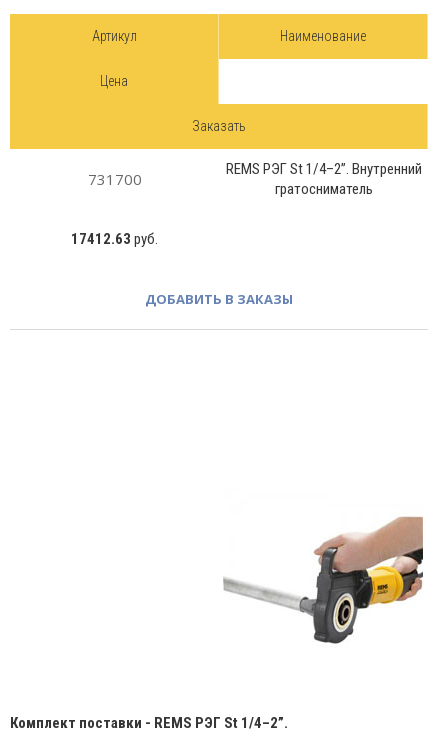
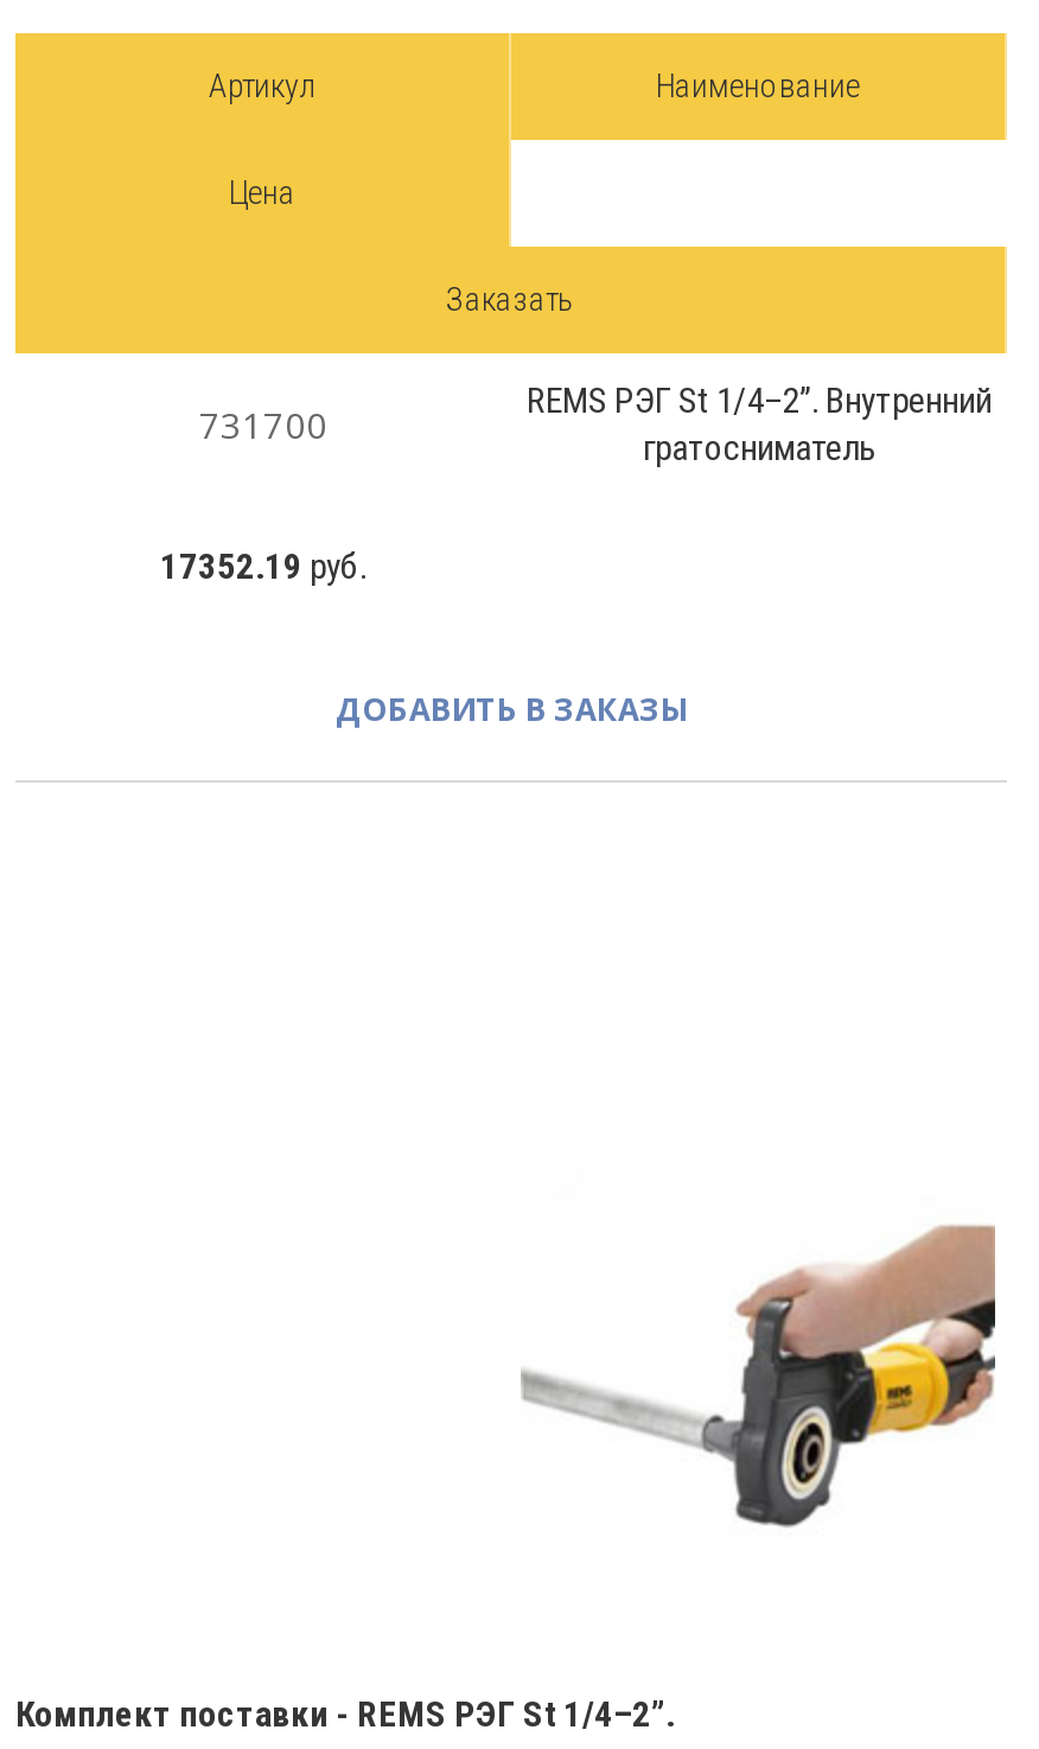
[71,230,158,248] 17412.63 руб. -> [160,545,366,588] 17352.19 руб.

